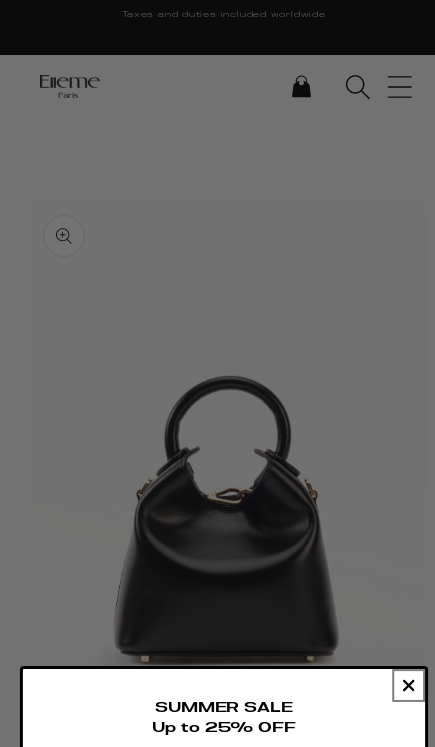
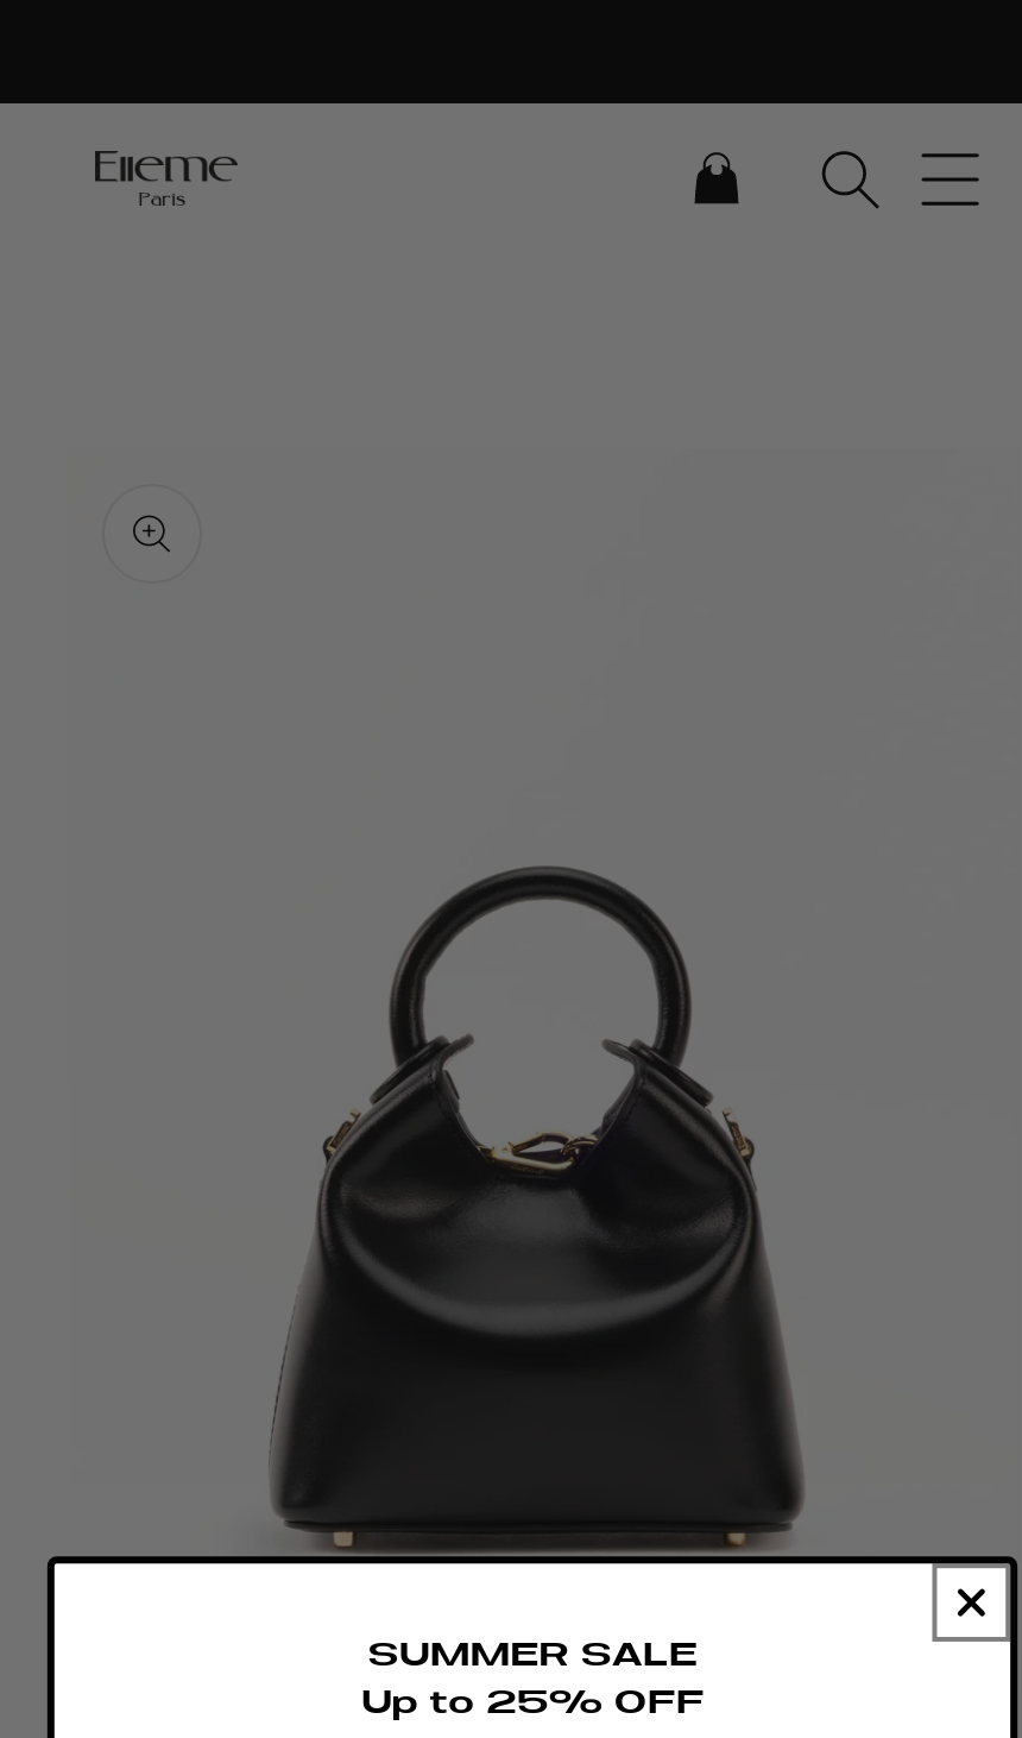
[122,9,326,19] Taxes and duties included worldwide -> none

